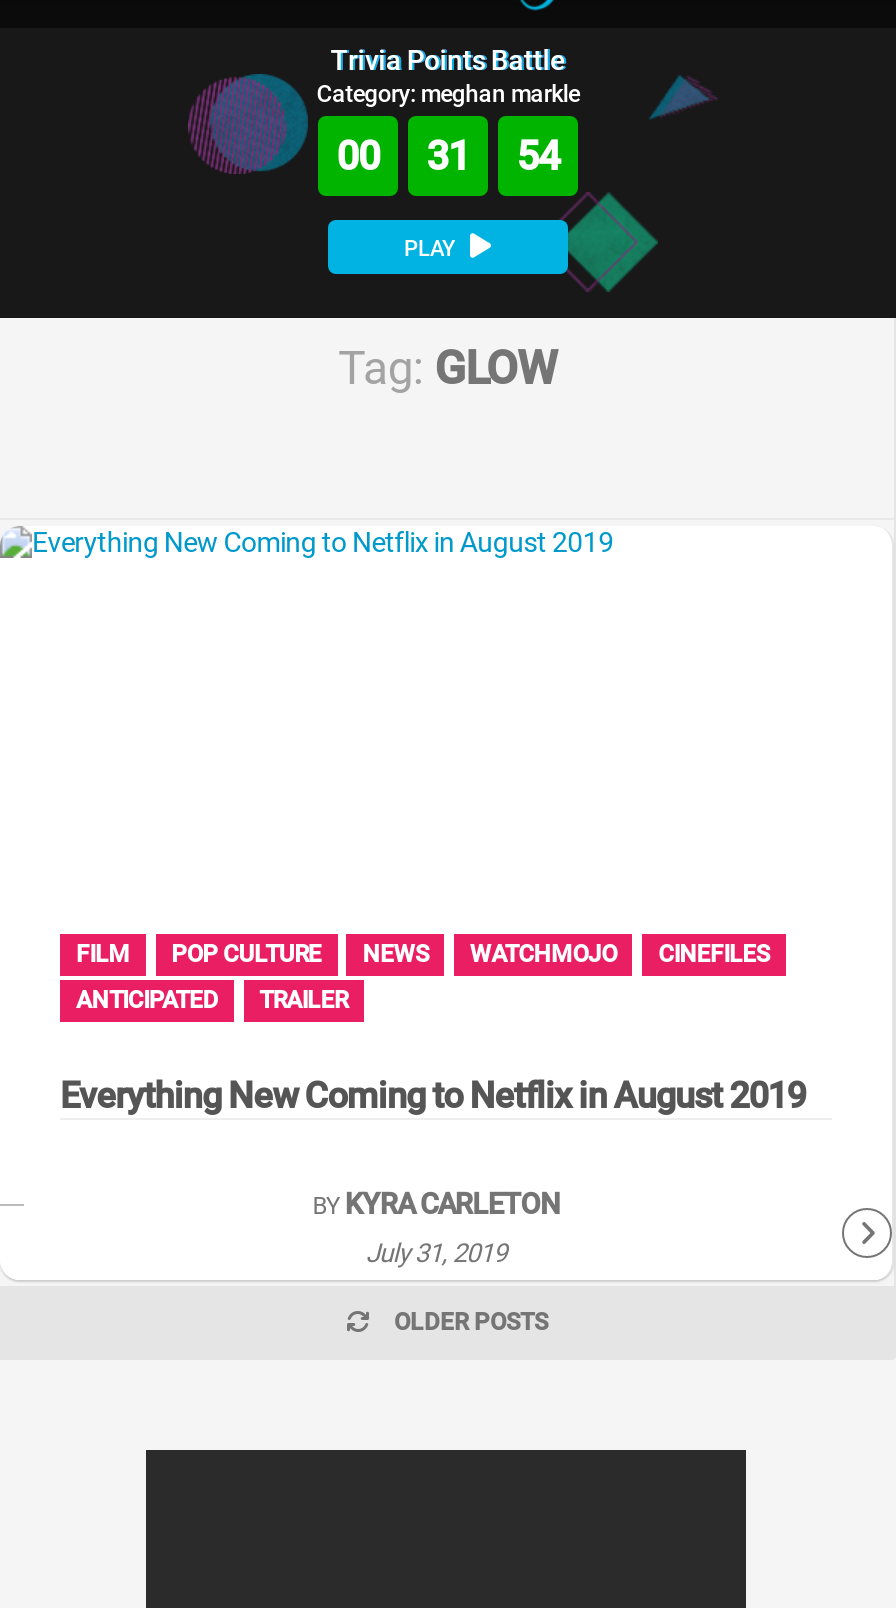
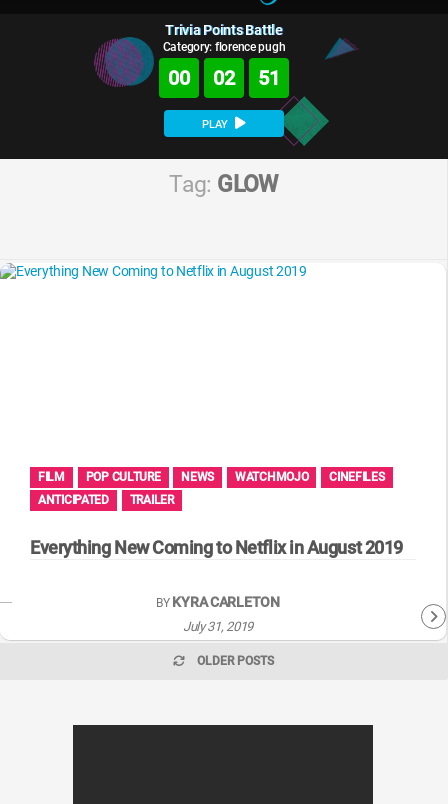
[316,80,580,108] Category: meghan markle -> [163,40,285,54] Category: florence pugh
[427,132,469,180] 31 -> [213,66,235,90] 02
[517,132,559,180] 54 -> [258,66,280,90] 51

